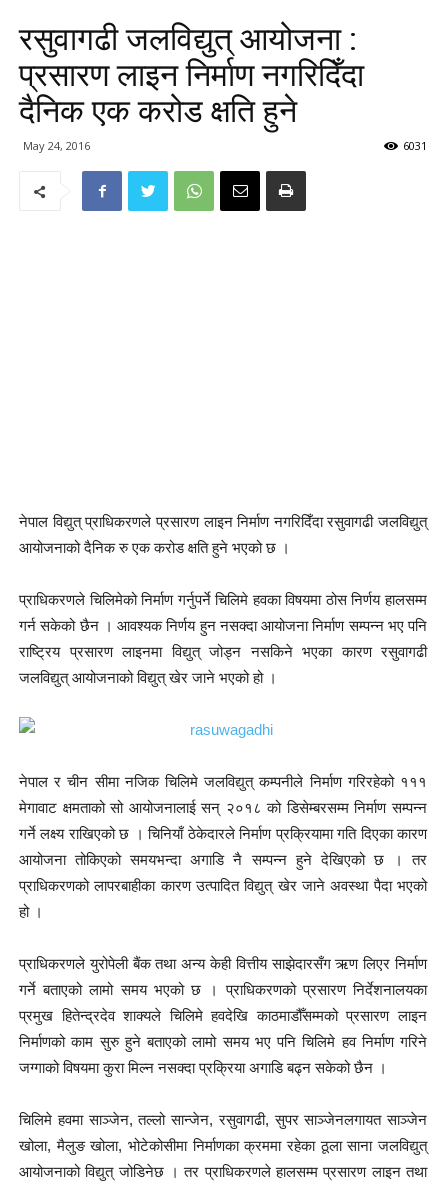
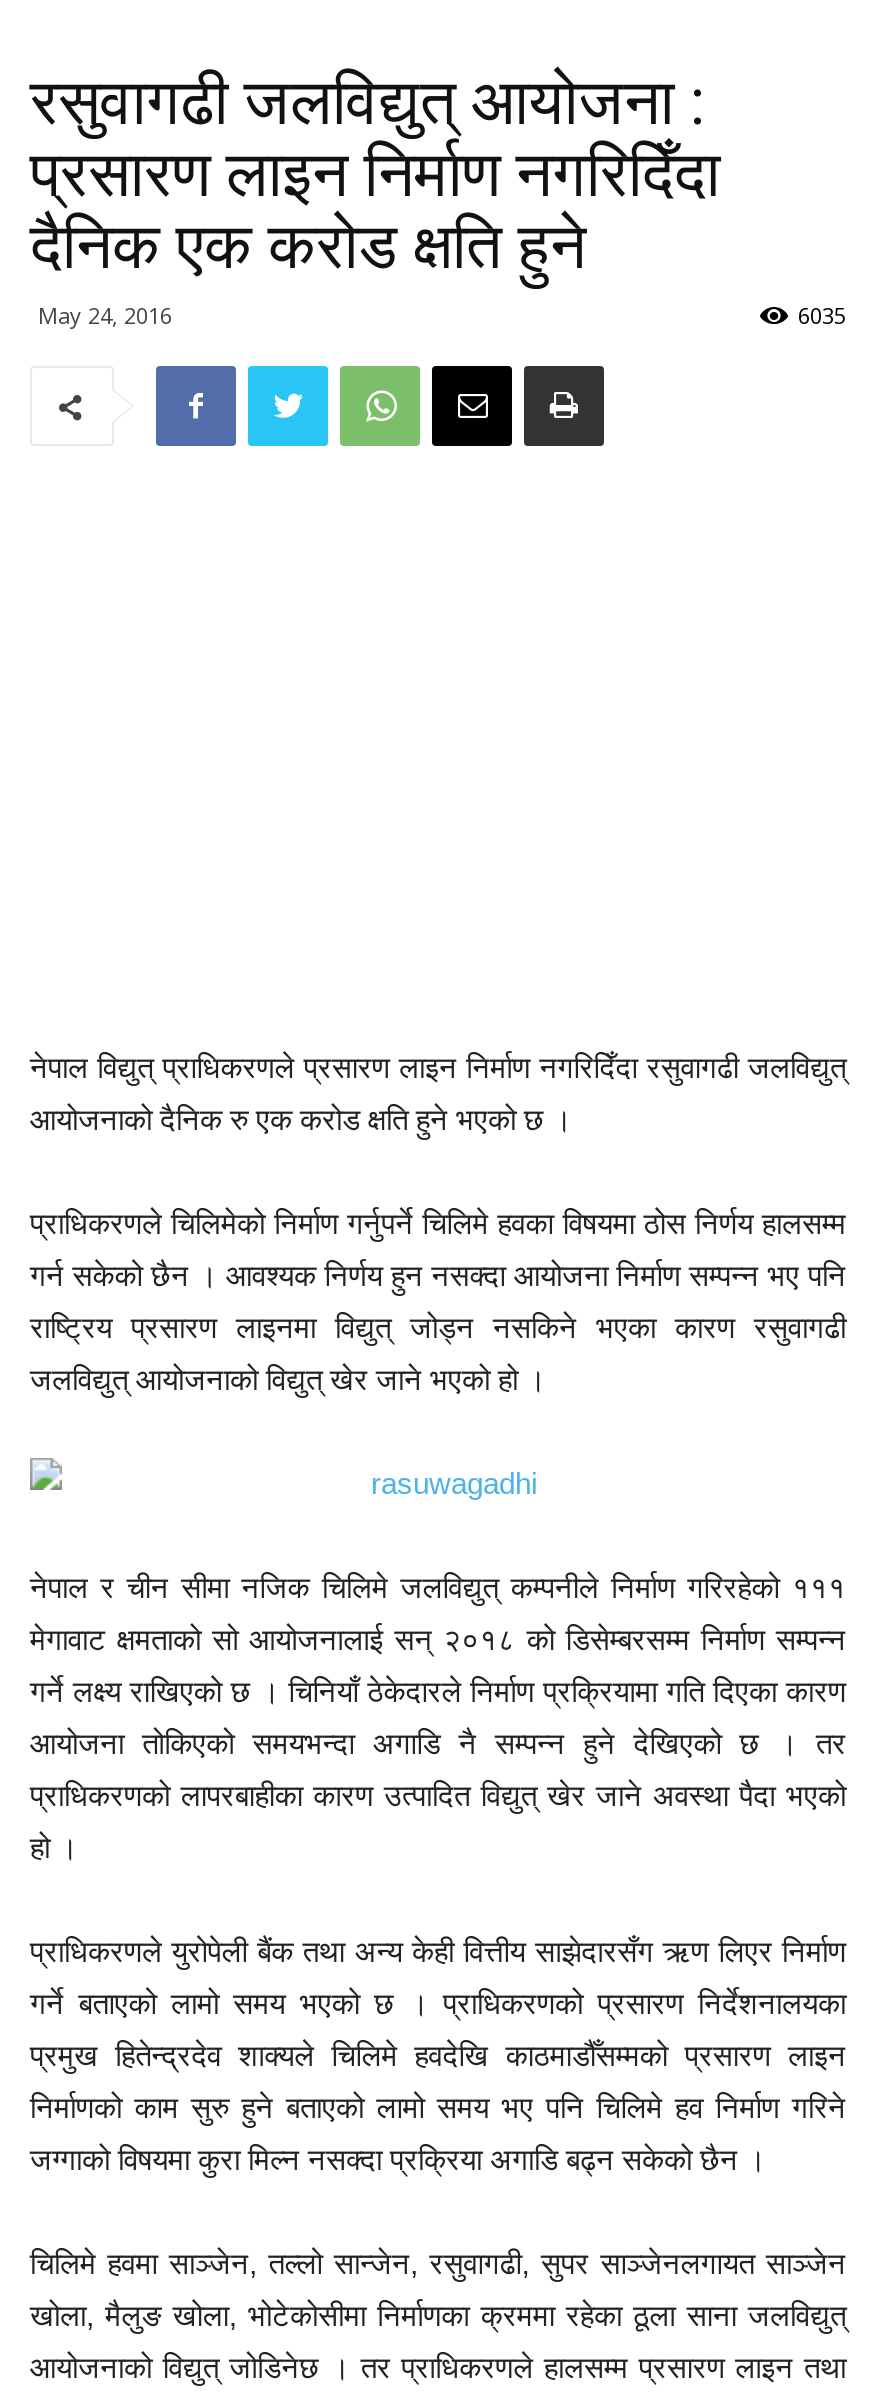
[403,138,427,153] 6031 -> [798,300,846,330] 6035

